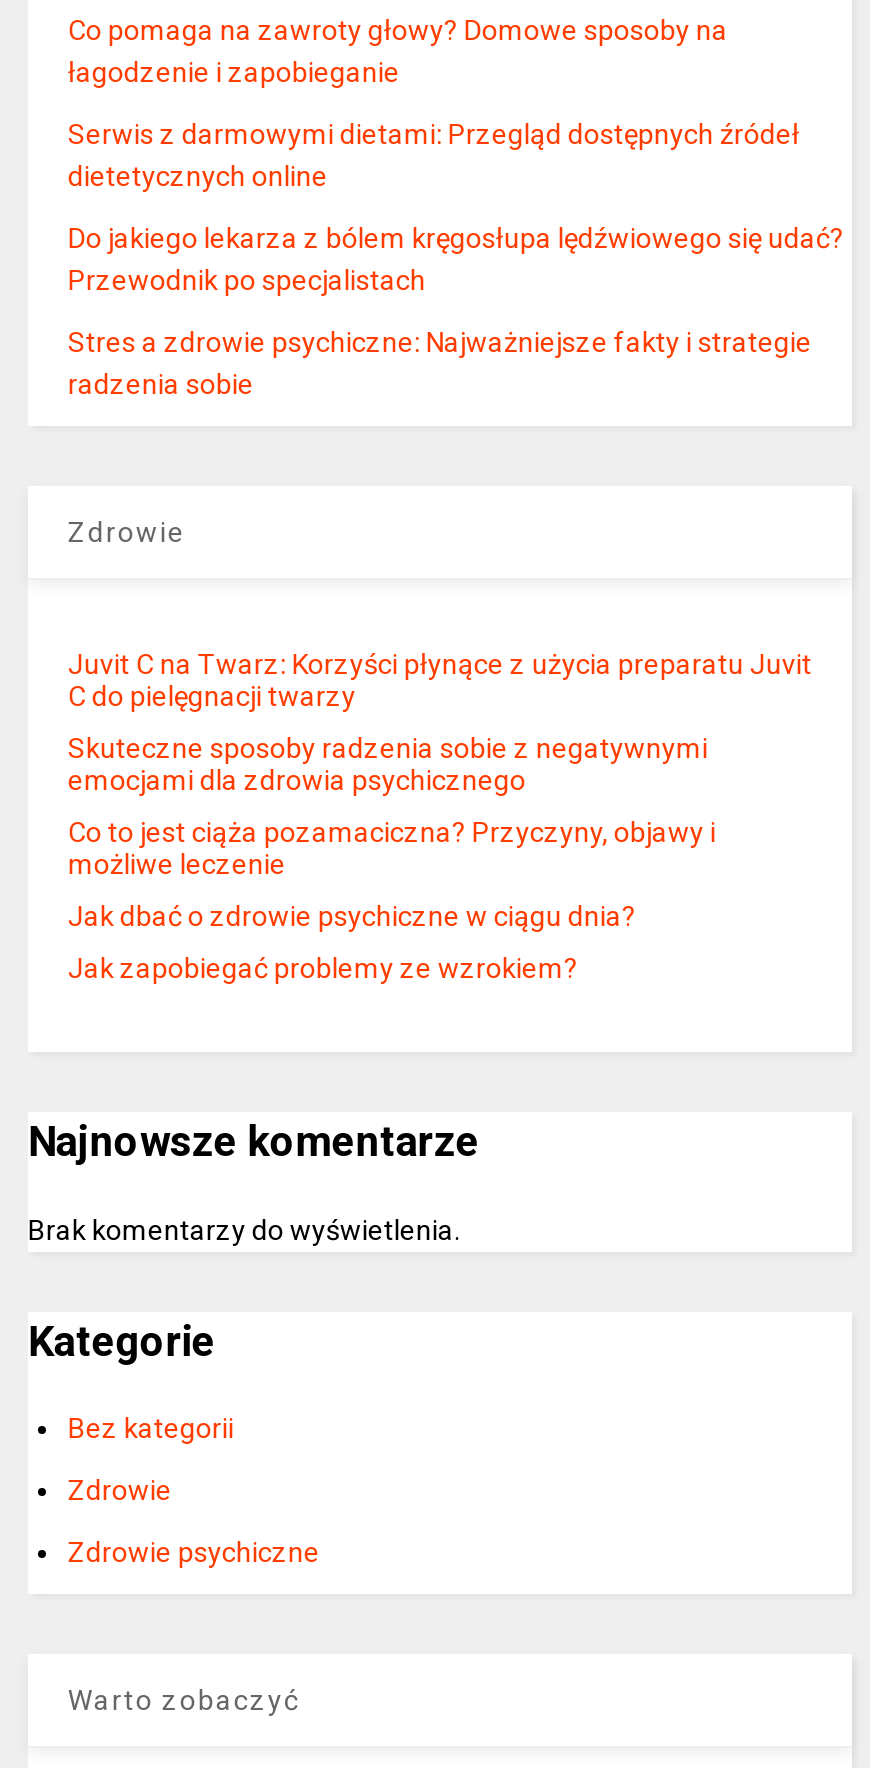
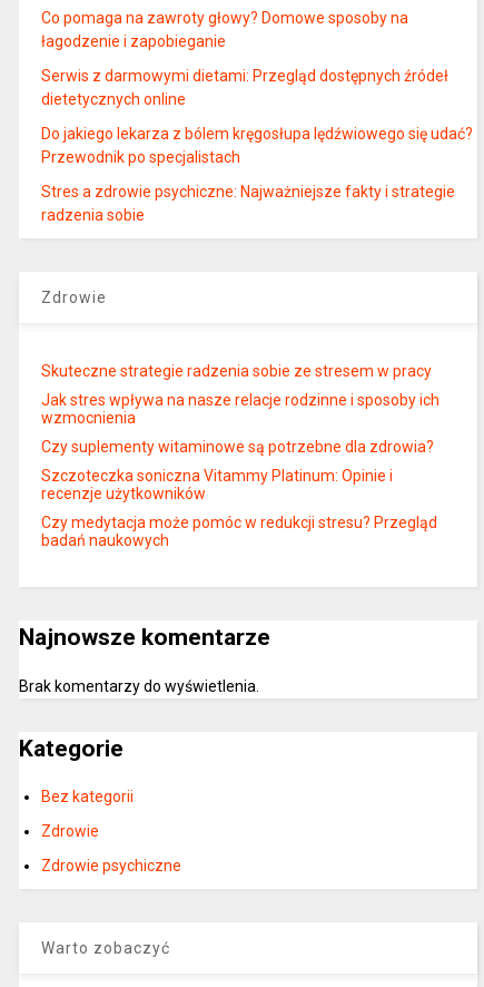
[68,649,812,713] Juvit C na Twarz: Korzyści płynące z użycia preparatu Juvit | C do pielęgnacji twarzy -> [41,362,432,380] Skuteczne strategie radzenia sobie ze stresem w pracy
[68,733,708,797] Skuteczne sposoby radzenia sobie z negatywnymi | emocjami dla zdrowia psychicznego -> [41,391,439,427] Jak stres wpływa na nasze relacje rodzinne i sposoby ich | wzmocnienia
[68,817,716,881] Co to jest ciąża pozamaciczna? Przyczyny, objawy i | możliwe leczenie -> [41,438,434,456] Czy suplementy witaminowe są potrzebne dla zdrowia?
[68,901,636,933] Jak dbać o zdrowie psychiczne w ciągu dnia? -> [41,467,393,503] Szczoteczka soniczna Vitammy Platinum: Opinie i | recenzje użytkowników
[68,953,578,985] Jak zapobiegać problemy ze wzrokiem? -> [41,514,437,550] Czy medytacja może pomóc w redukcji stresu? Przegląd | badań naukowych

